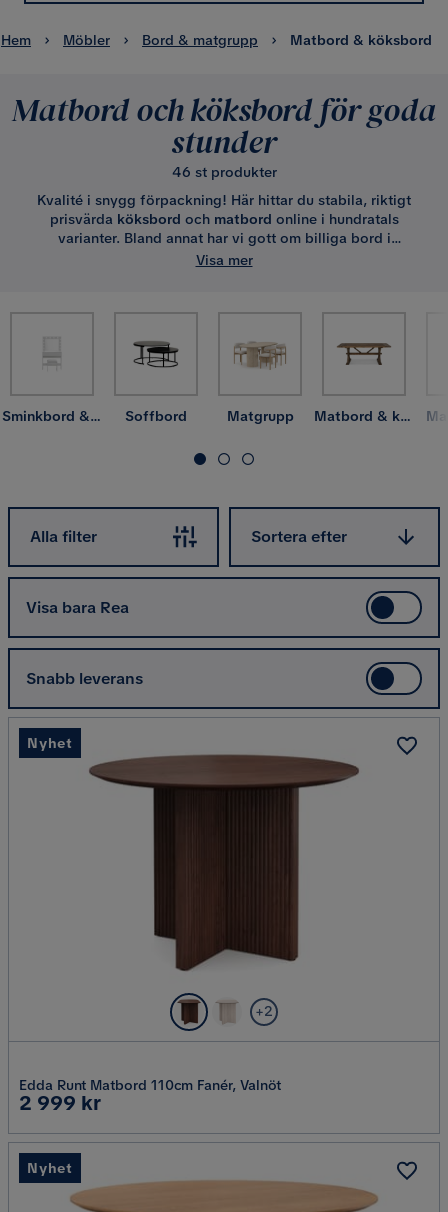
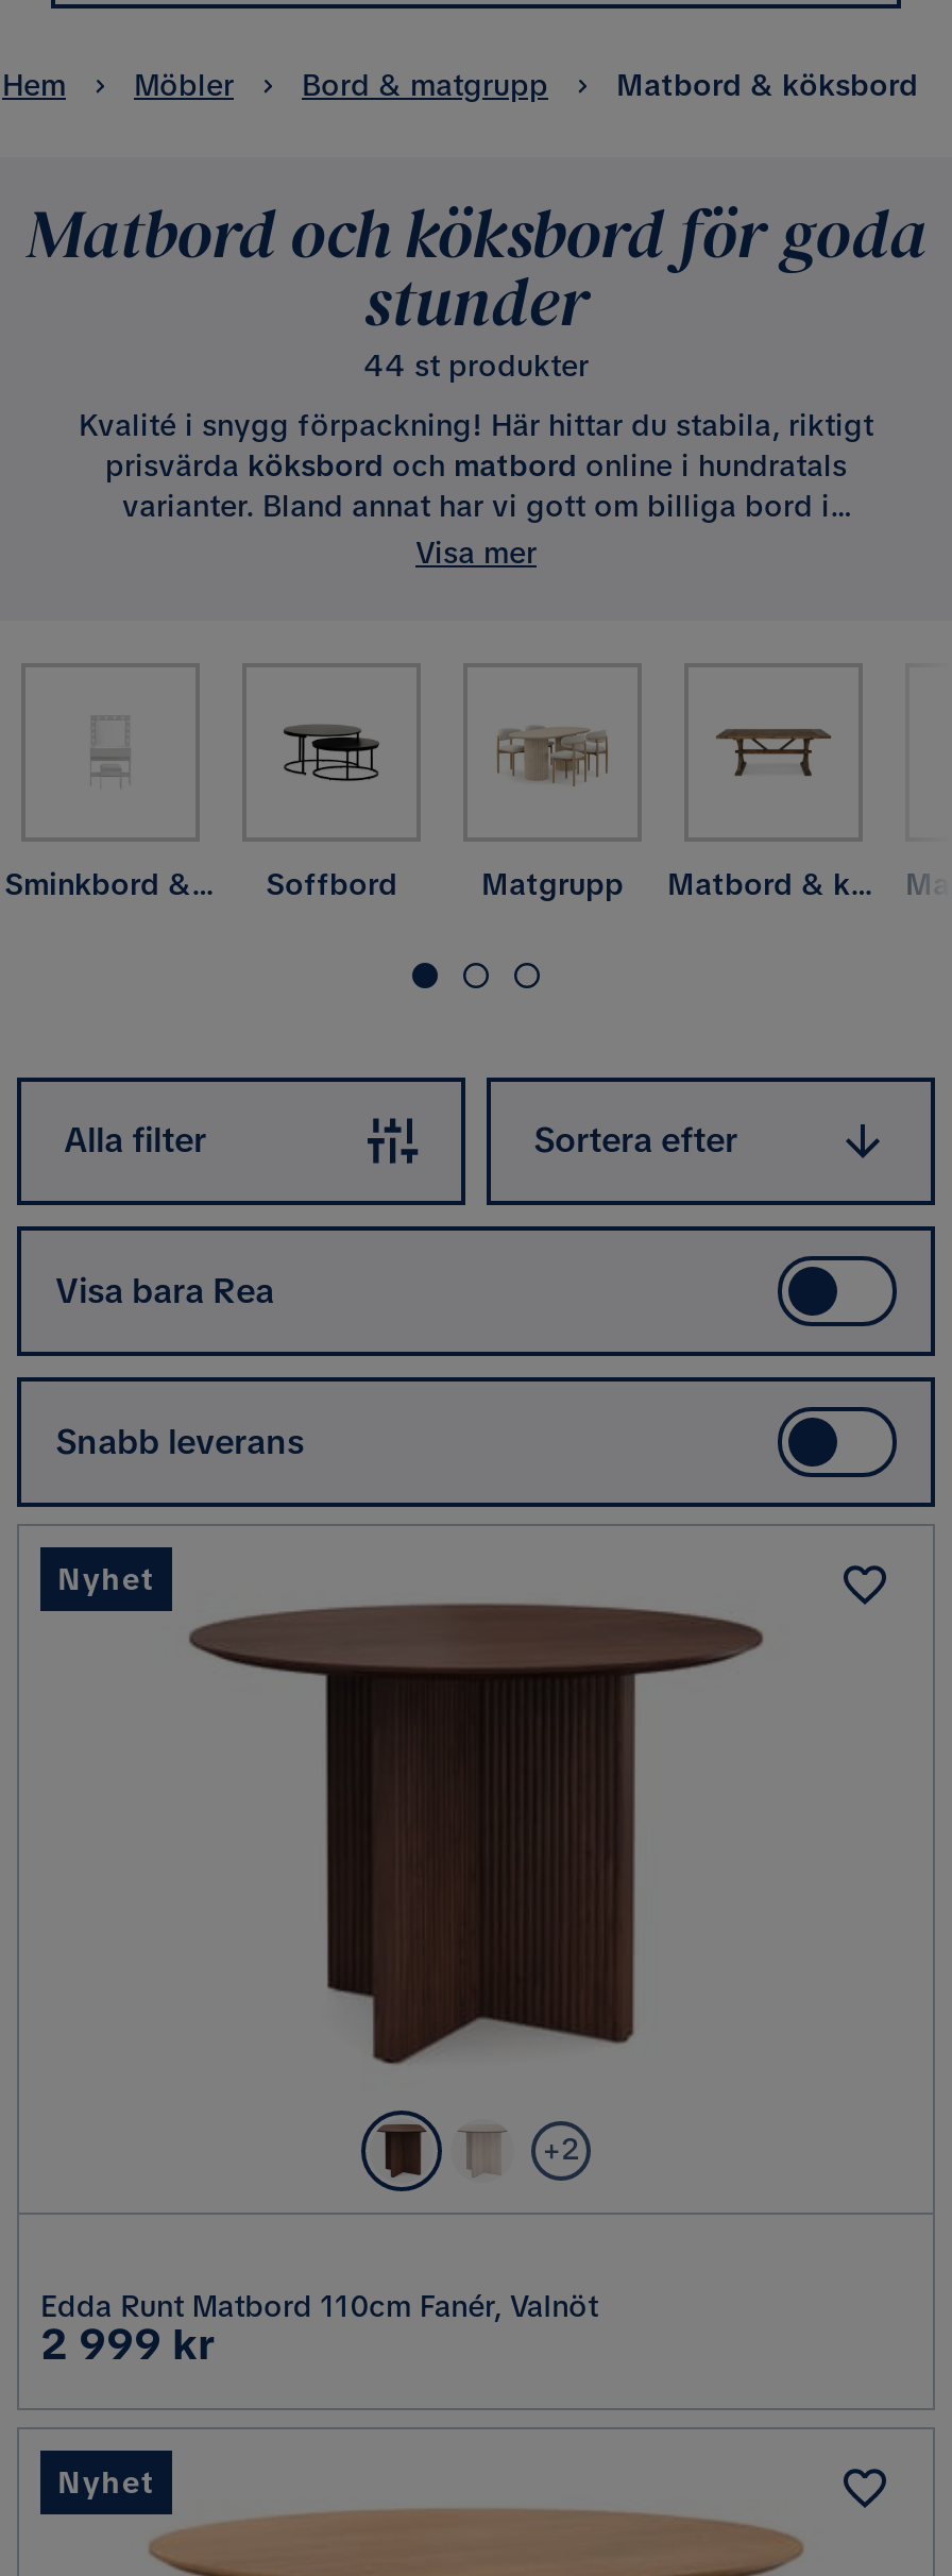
[171,163,276,181] 46 st produkter -> [363,346,589,385] 44 st produkter

